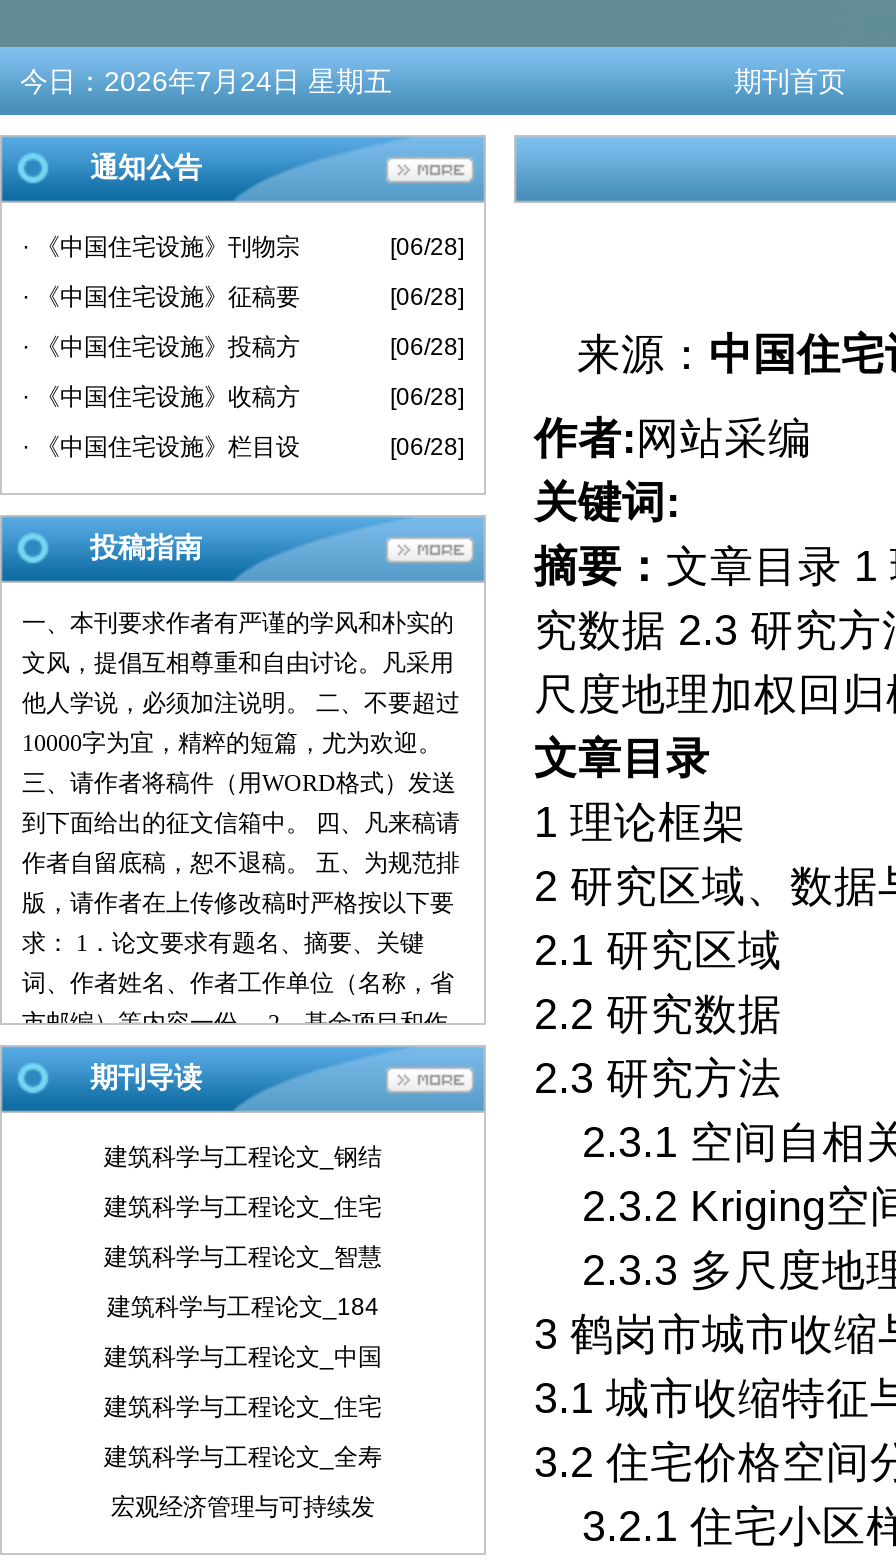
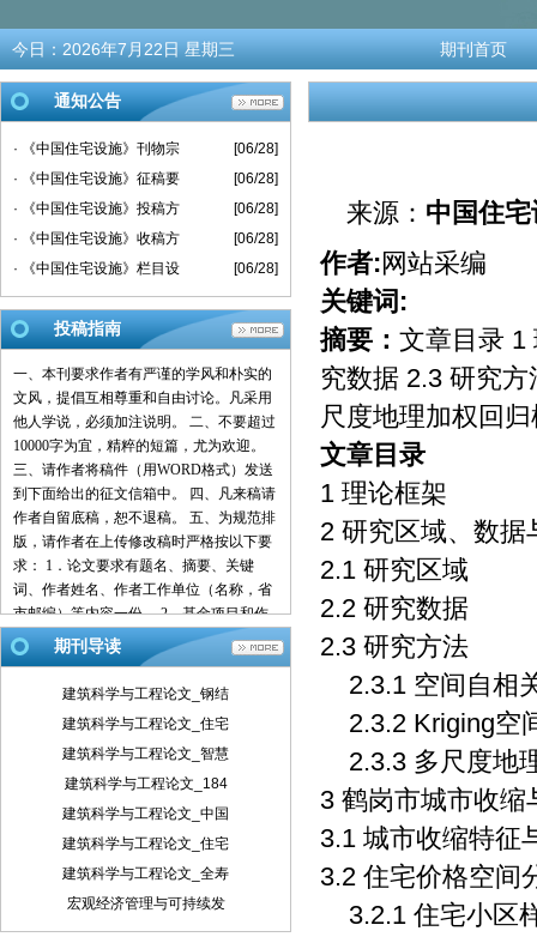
[20,65,392,97] 今日：2026年7月24日 星期五 -> [12,40,235,59] 今日：2026年7月22日 星期三

